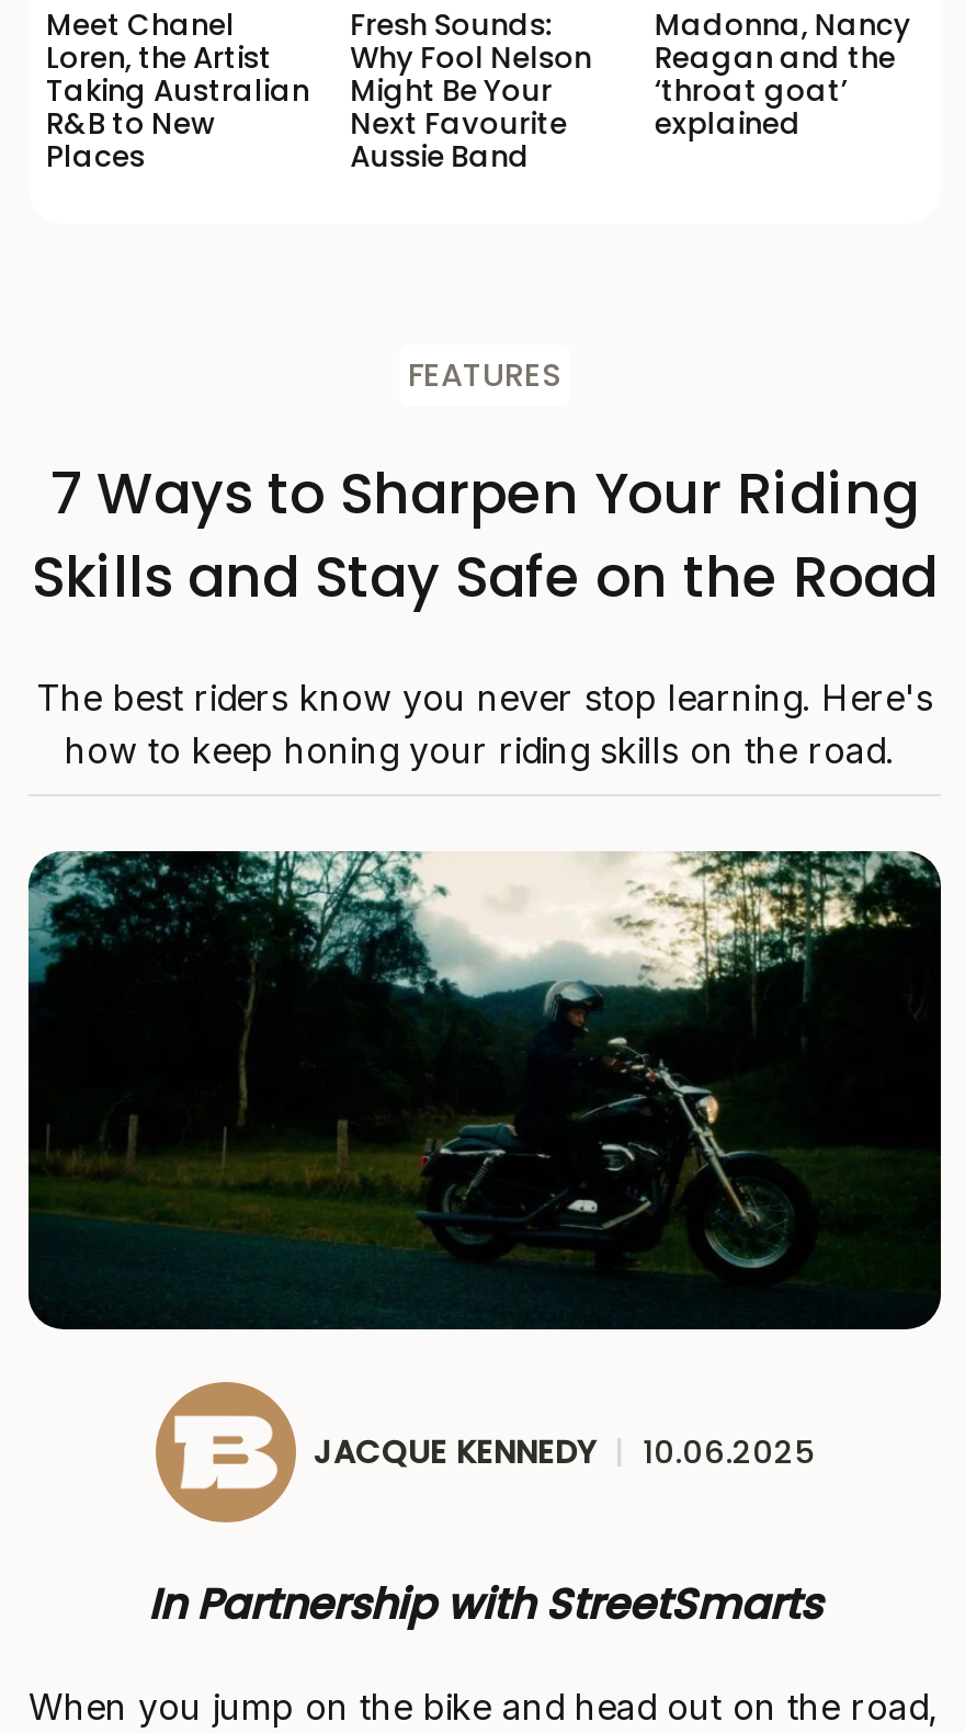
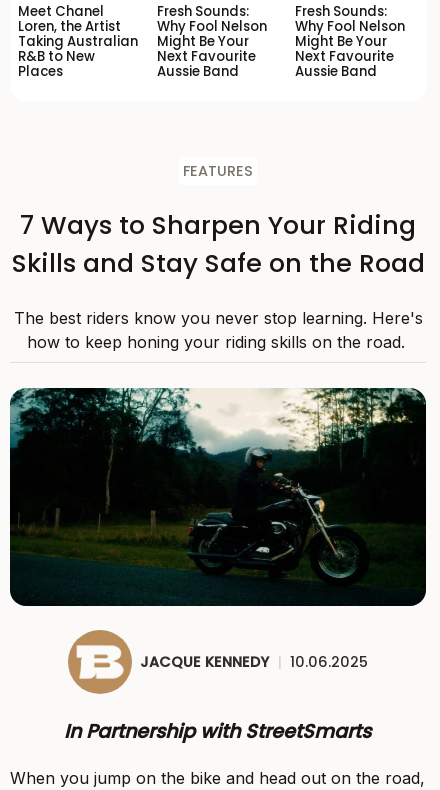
[654,4,911,145] Madonna, Nancy | Reagan and the | ‘throat goat’ | explained -> [295,2,405,81] Fresh Sounds: | Why Fool Nelson | Might Be Your | Next Favourite | Aussie Band

